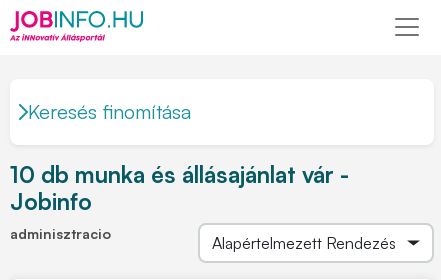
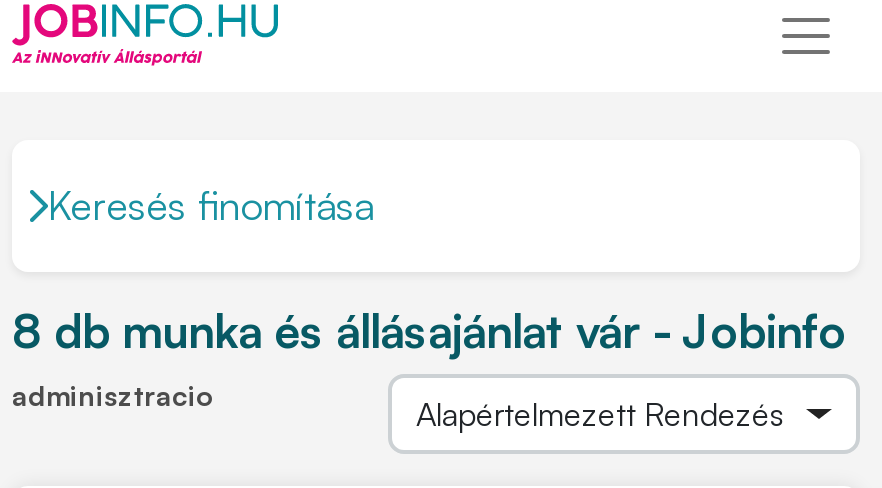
[10,160,349,216] 10 db munka és állásajánlat vár - | Jobinfo -> [12,302,846,360] 8 db munka és állásajánlat vár - Jobinfo

